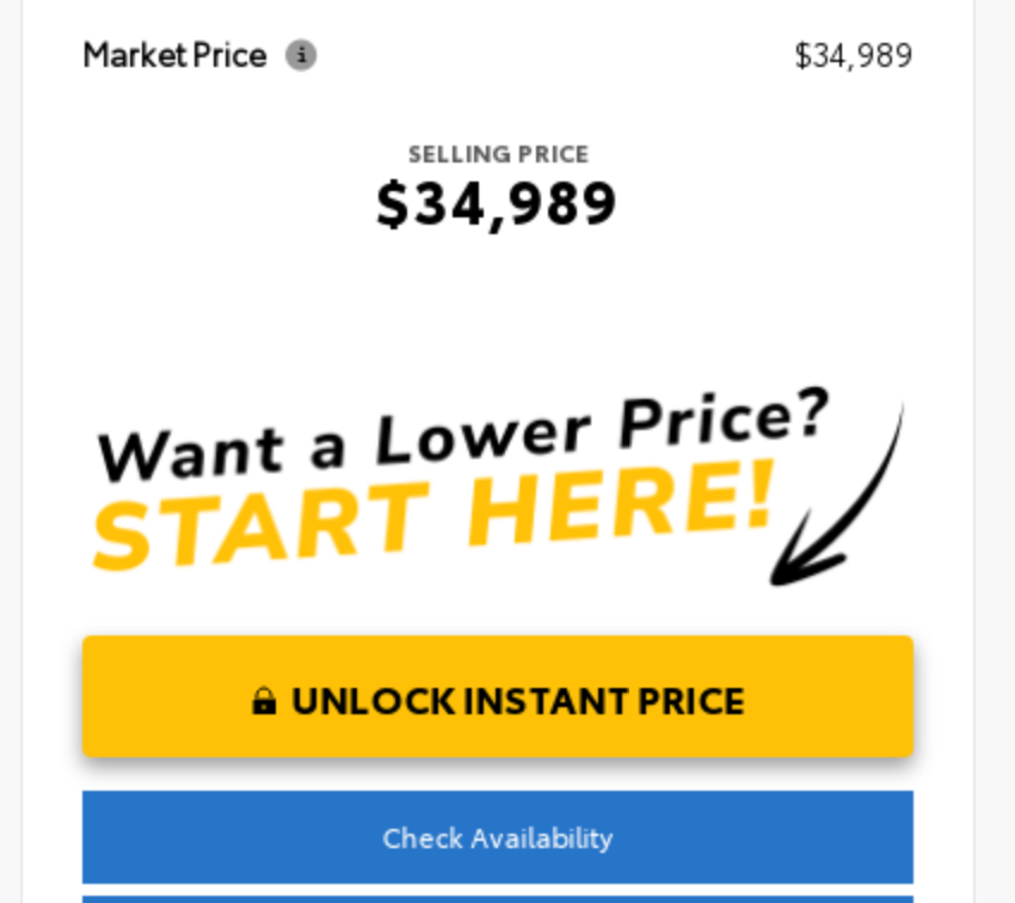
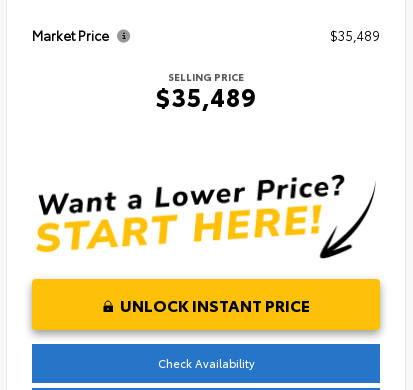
[794,30,913,73] $34,989 -> [330,26,380,44] $35,489
[376,158,620,239] $34,989 -> [155,79,256,113] $35,489

